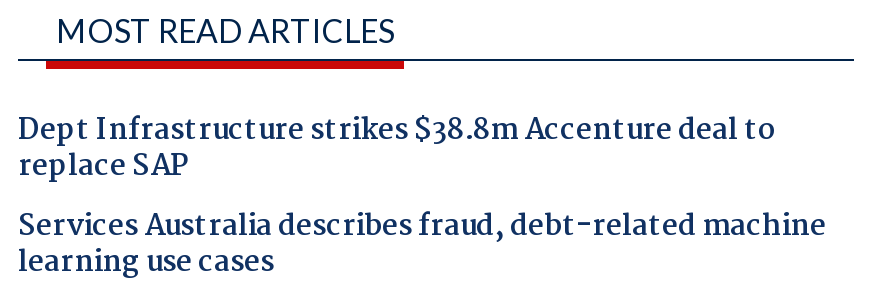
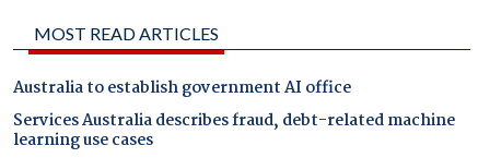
[18,107,776,191] Dept Infrastructure strikes $38.8m Accenture deal to | replace SAP -> [13,75,351,101] Australia to establish government AI office

